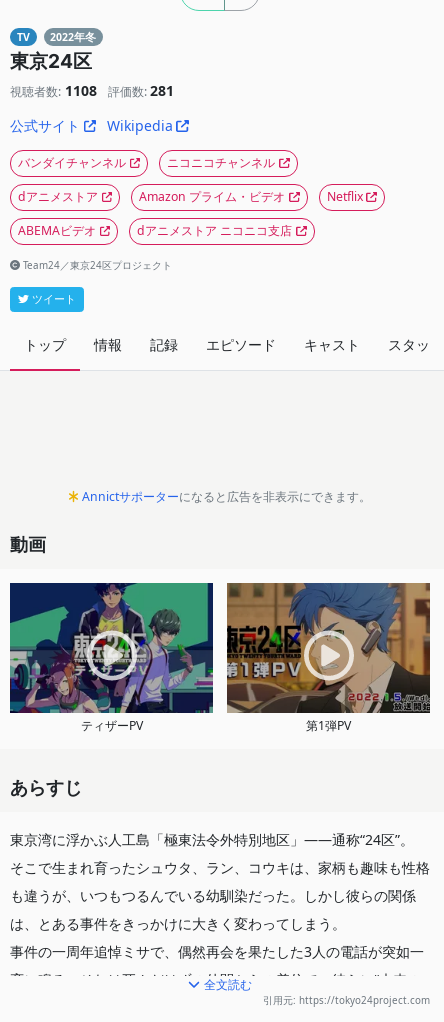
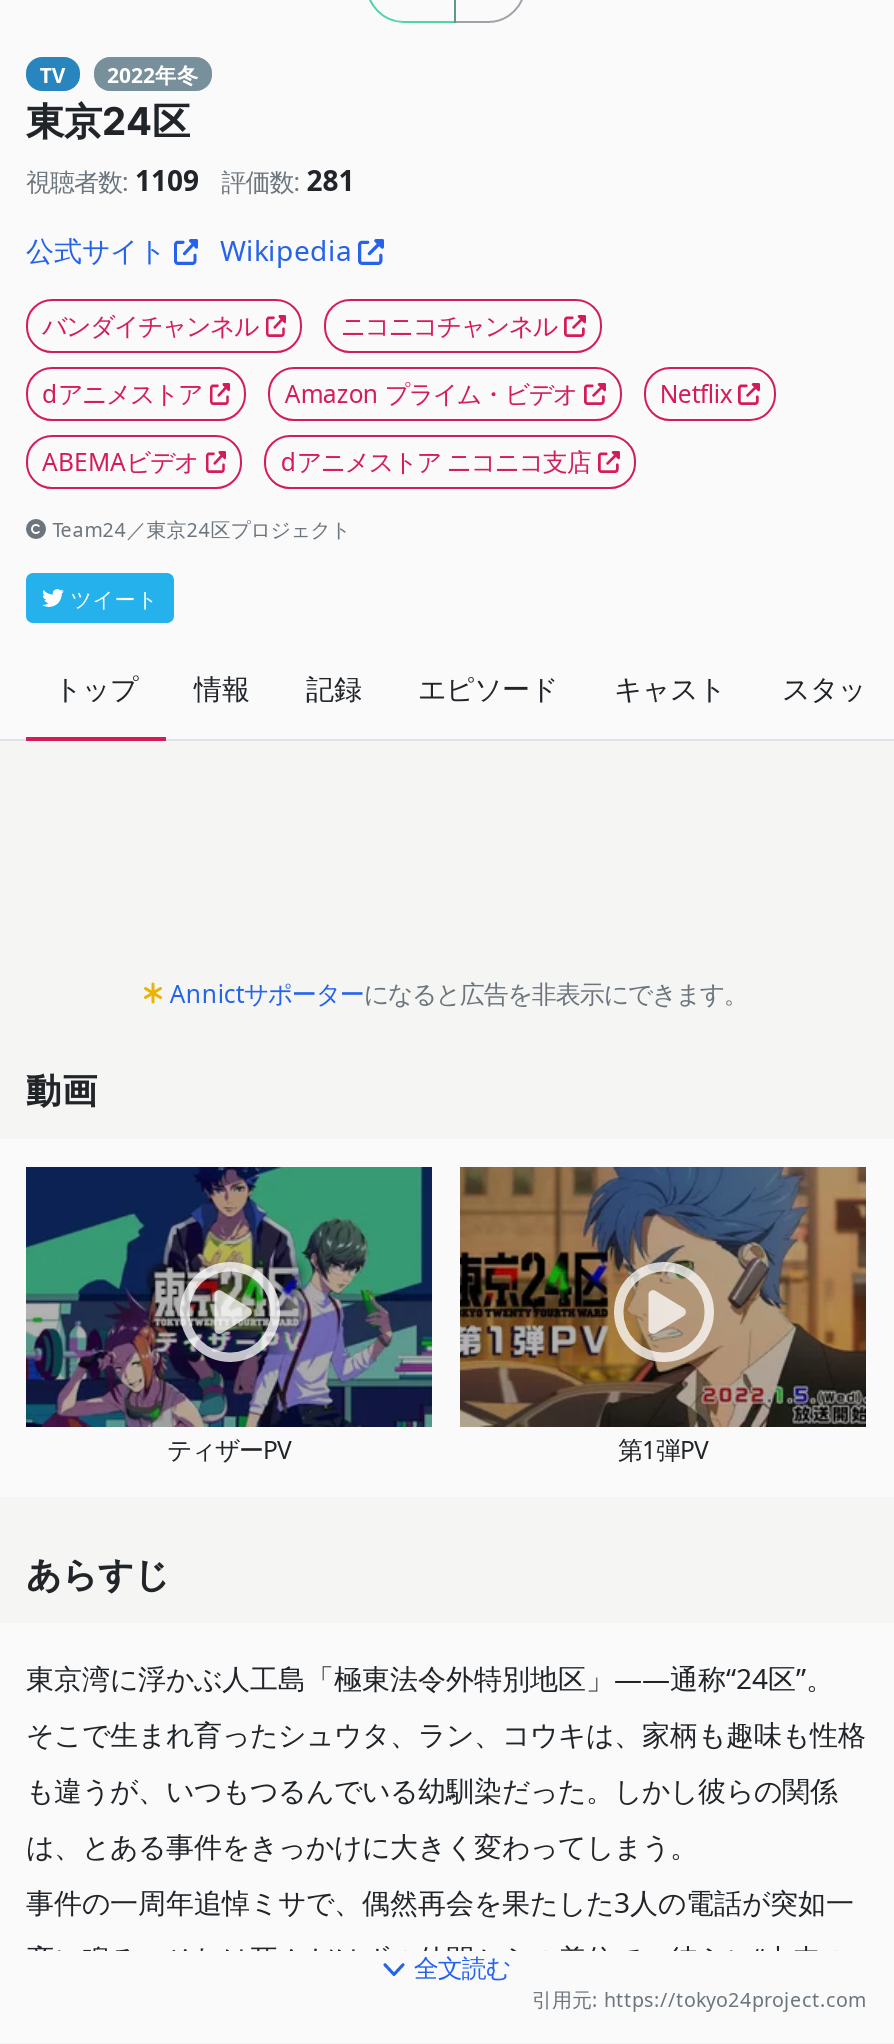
[10,80,174,99] 視聴者数: 1108 評価数: 281 -> [26,161,354,199] 視聴者数: 1109 評価数: 281

